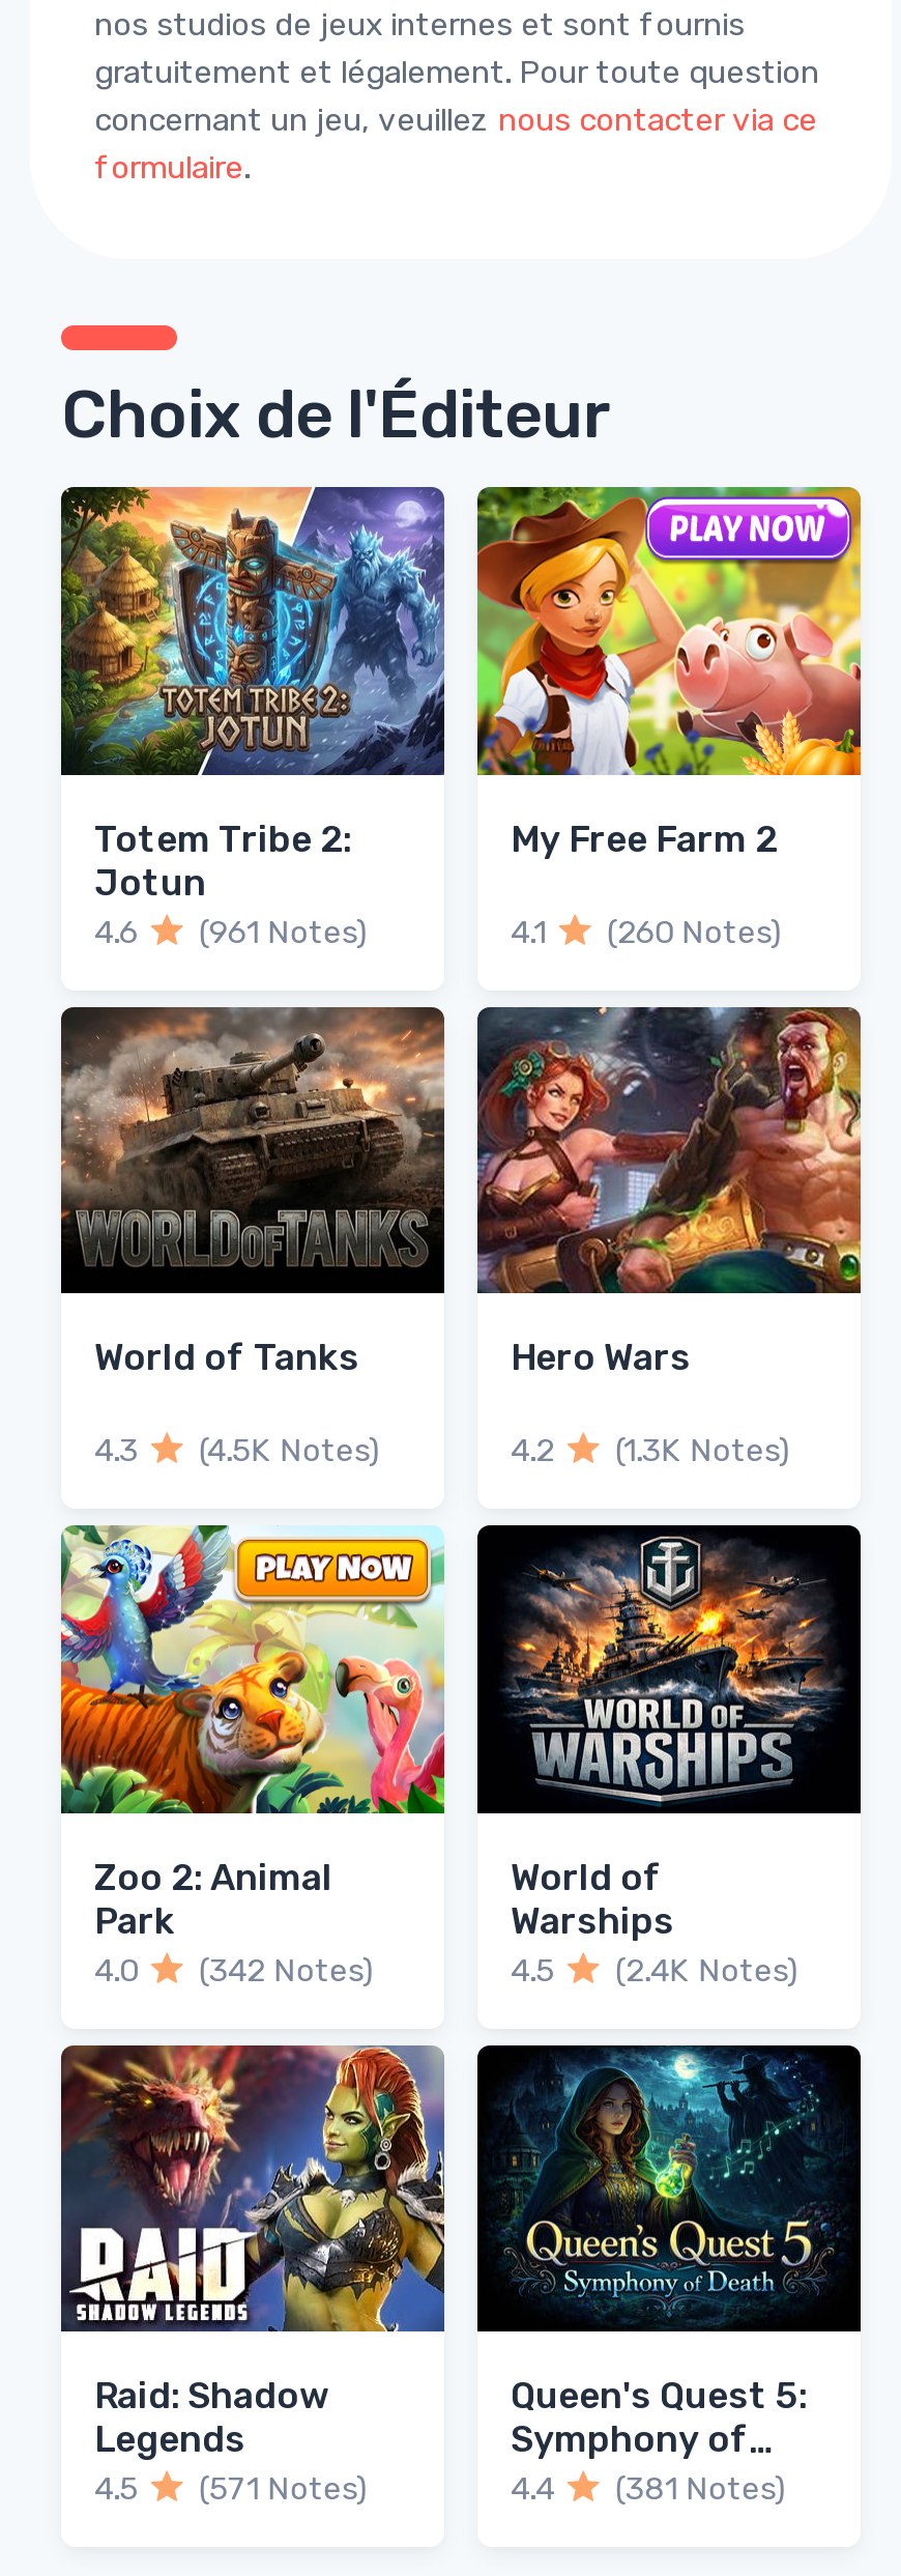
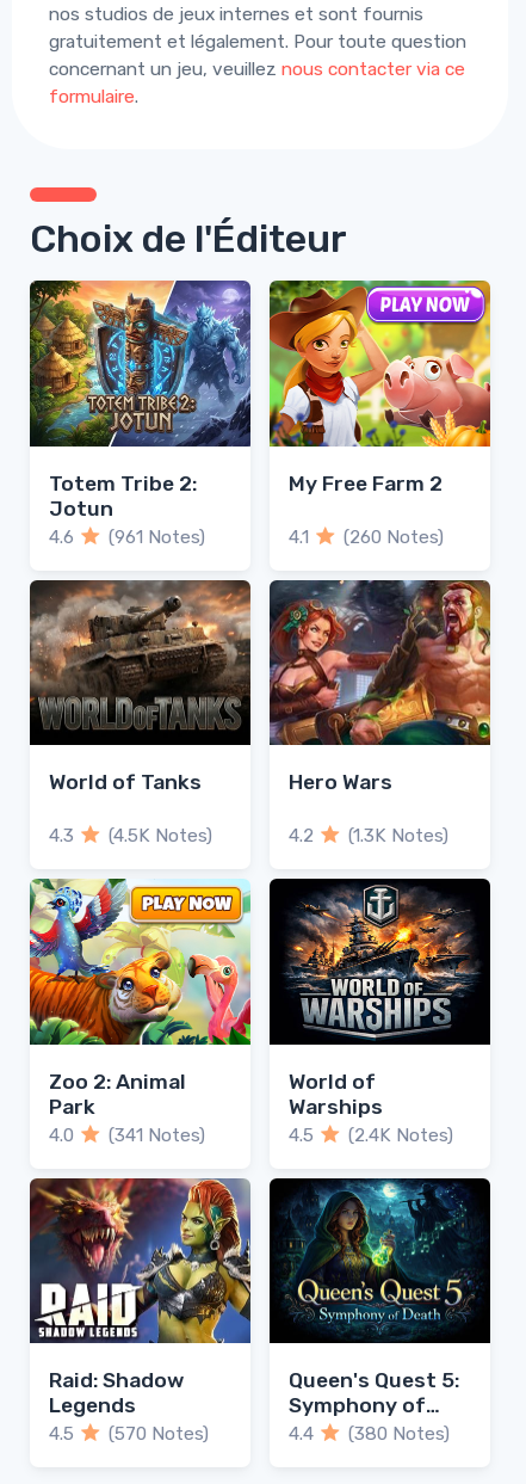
[94,1952,373,1989] 4.0 (342 Notes) -> [49,1125,206,1146] 4.0 (341 Notes)
[94,2471,366,2508] 4.5 (571 Notes) -> [49,1424,209,1445] 4.5 (570 Notes)
[615,2471,785,2508] (381 Notes) -> [349,1424,450,1445] (380 Notes)

